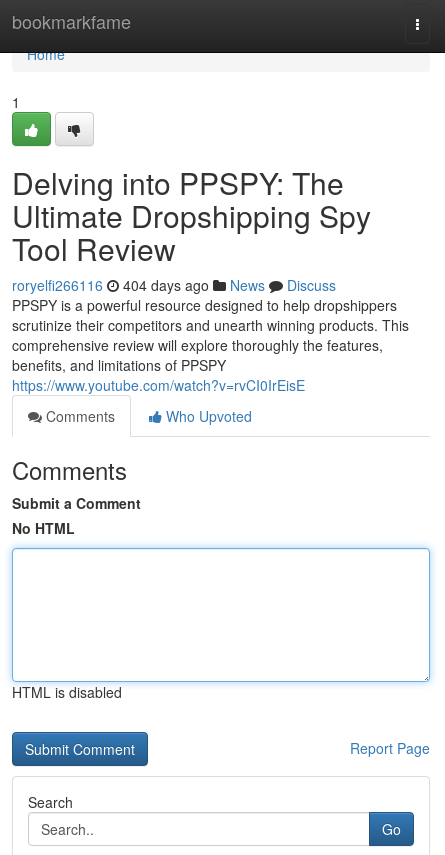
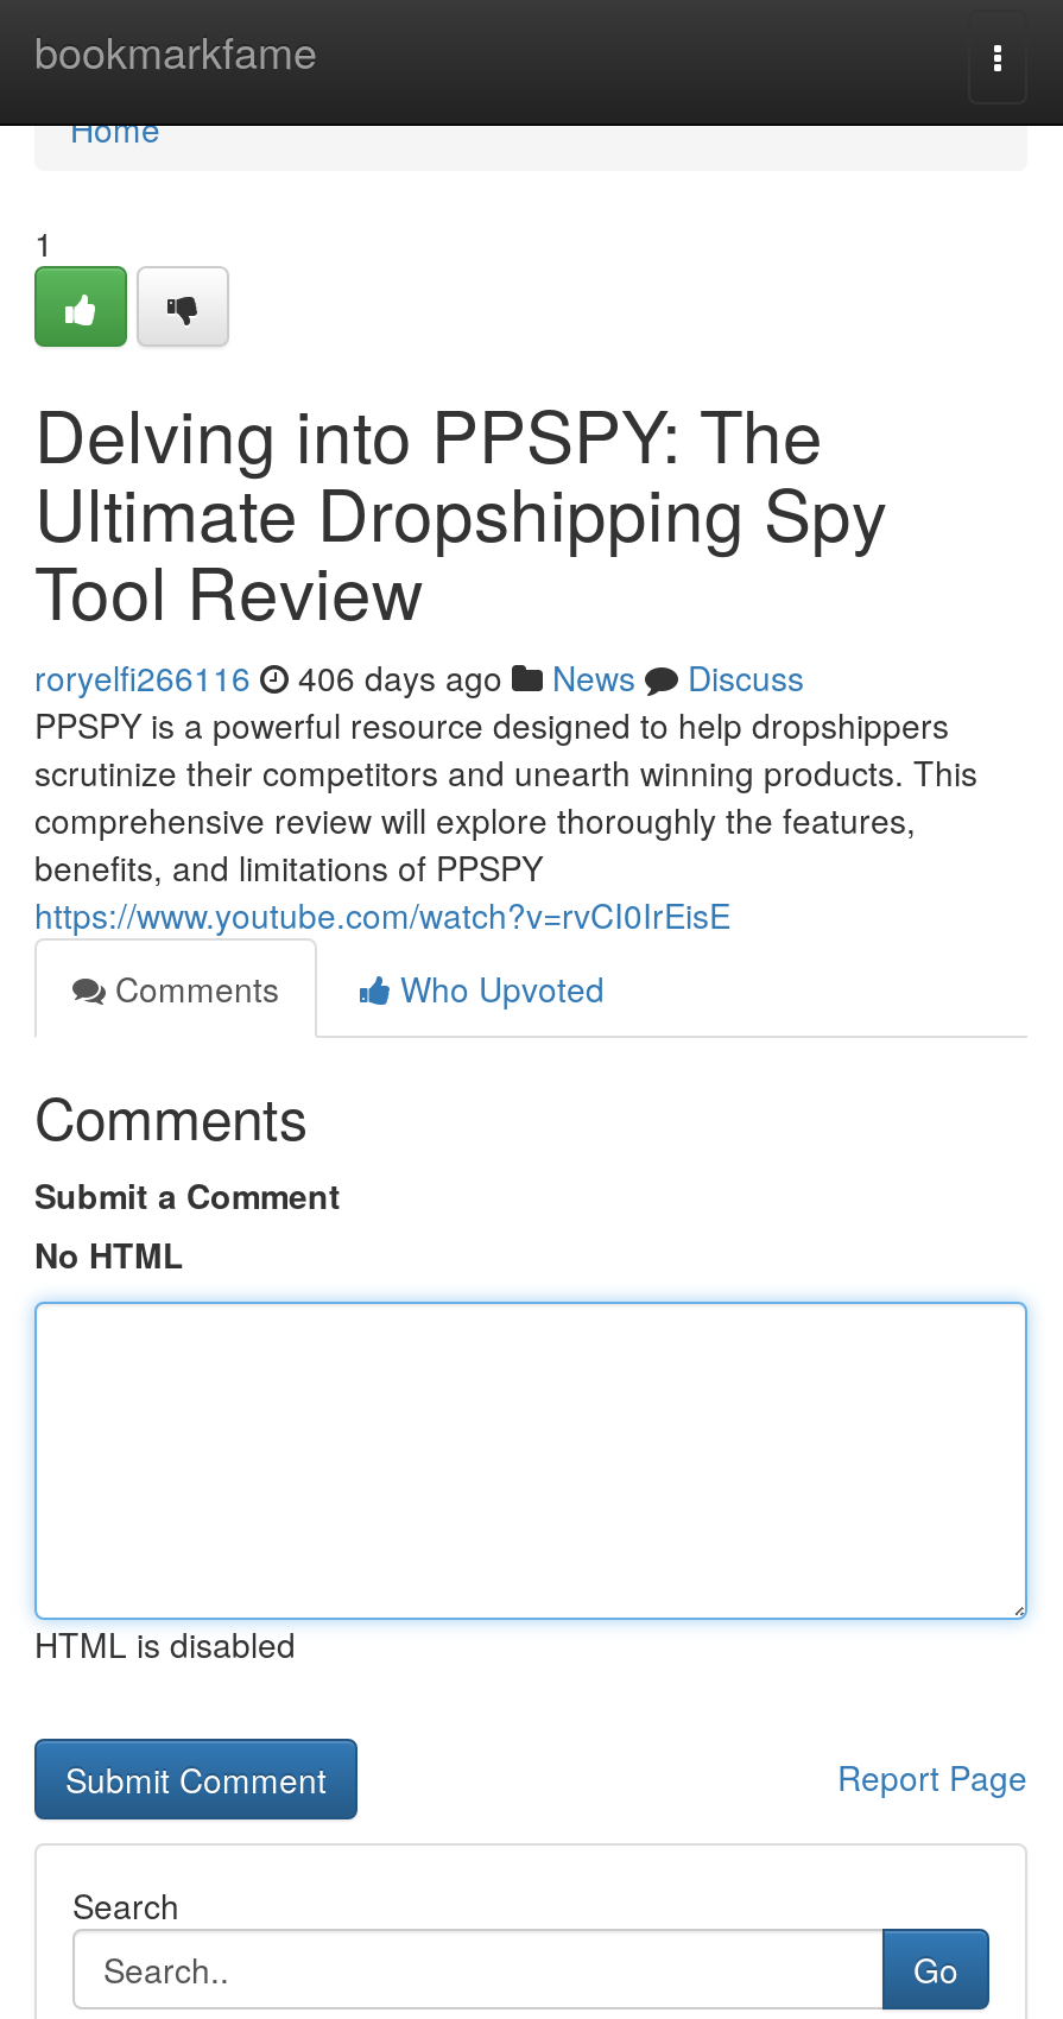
[12,275,336,295] roryelfi266116 404 days ago News Discuss -> [34,653,804,701] roryelfi266116 406 days ago News Discuss

